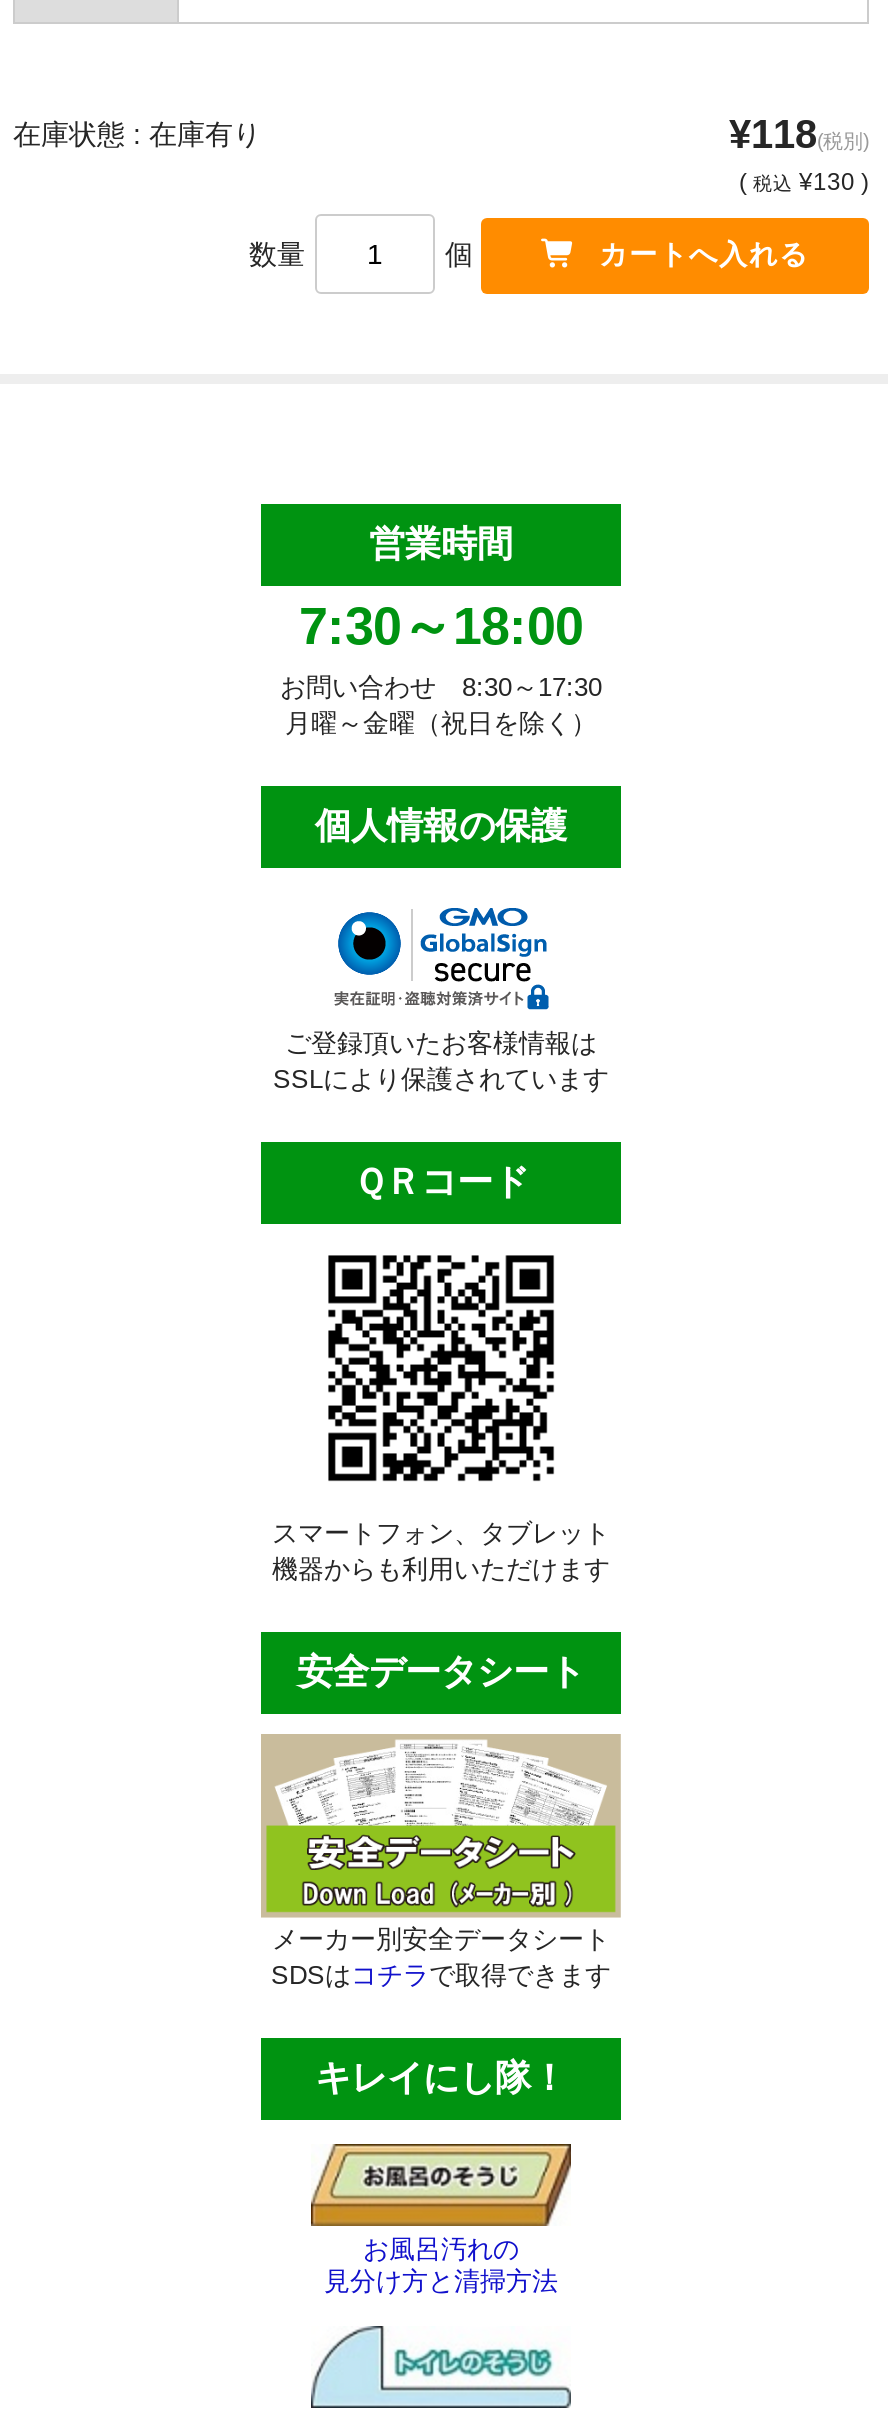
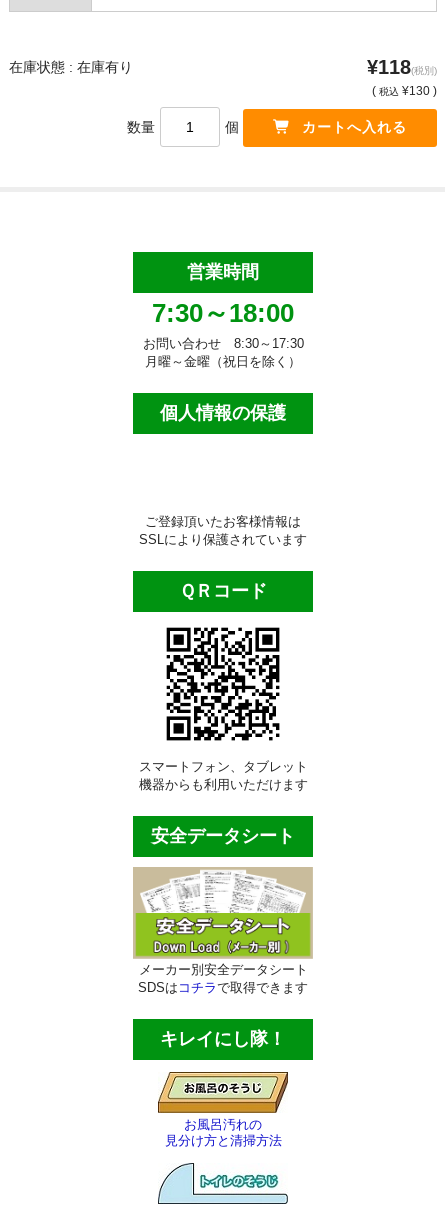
[333,906,551,1012] [image] -> none

